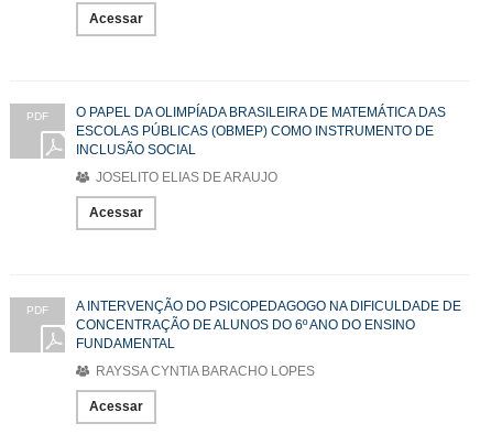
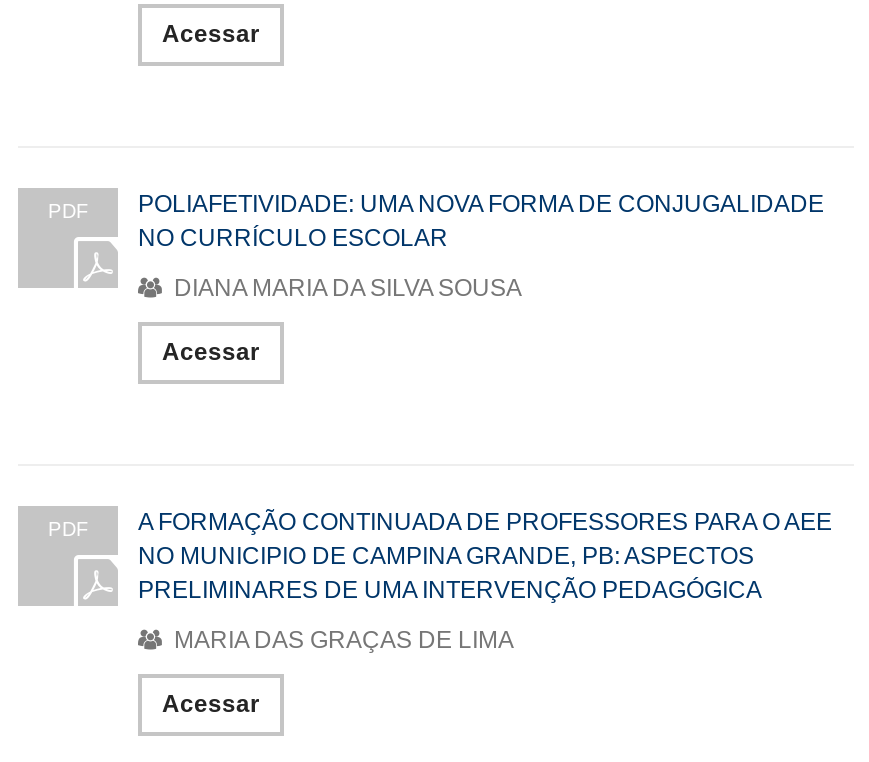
[76,105,446,157] O PAPEL DA OLIMPÍADA BRASILEIRA DE MATEMÁTICA DAS | ESCOLAS PÚBLICAS (OBMEP) COMO INSTRUMENTO DE | INCLUSÃO SOCIAL -> [138,190,824,252] POLIAFETIVIDADE: UMA NOVA FORMA DE CONJUGALIDADE | NO CURRÍCULO ESCOLAR
[92,170,277,185] JOSELITO ELIAS DE ARAUJO -> [168,274,522,302] DIANA MARIA DA SILVA SOUSA
[76,298,461,351] A INTERVENÇÃO DO PSICOPEDAGOGO NA DIFICULDADE DE | CONCENTRAÇÃO DE ALUNOS DO 6º ANO DO ENSINO | FUNDAMENTAL -> [138,508,832,604] A FORMAÇÃO CONTINUADA DE PROFESSORES PARA O AEE | NO MUNICIPIO DE CAMPINA GRANDE, PB: ASPECTOS | PRELIMINARES DE UMA INTERVENÇÃO PEDAGÓGICA
[92,363,315,379] RAYSSA CYNTIA BARACHO LOPES -> [168,626,514,654] MARIA DAS GRAÇAS DE LIMA

